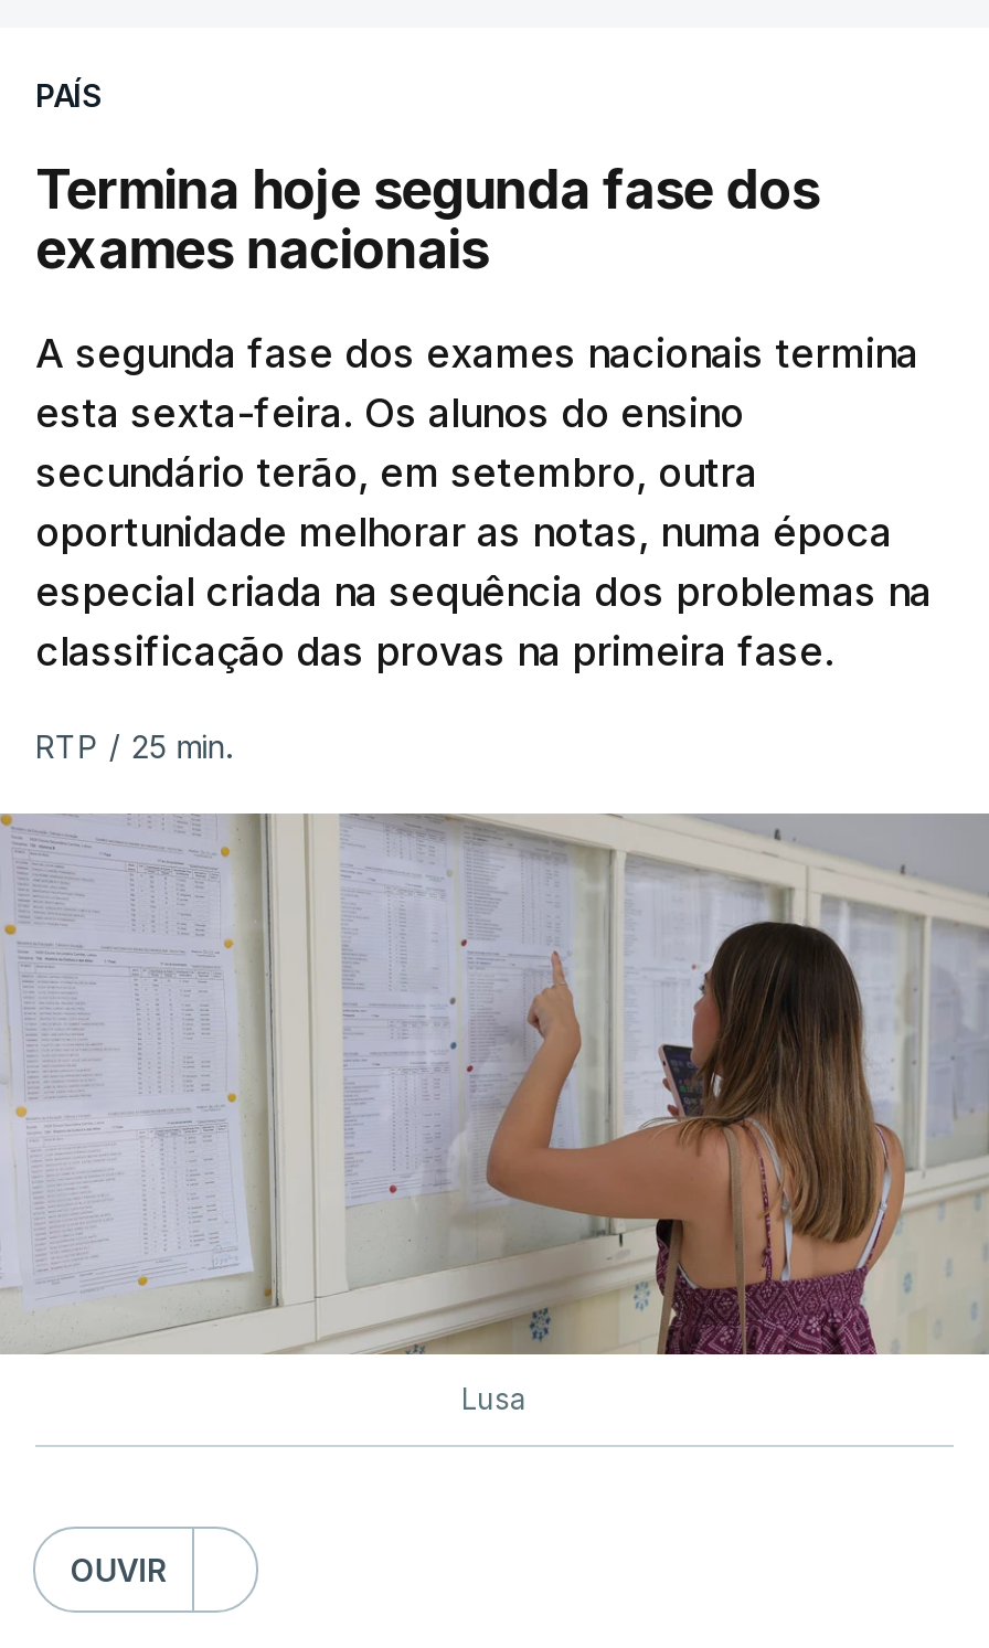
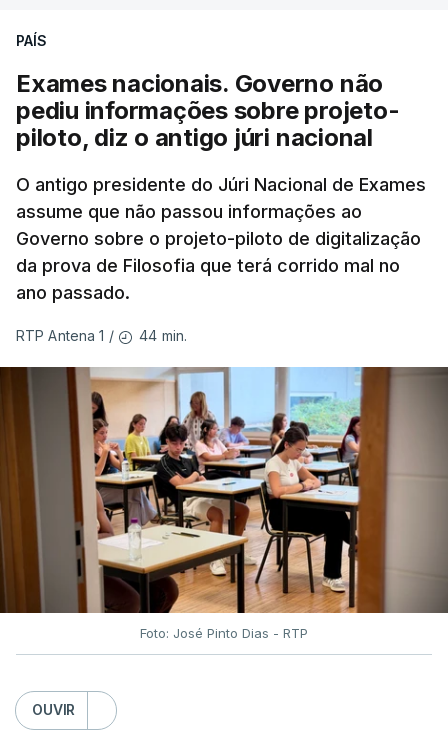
[35,158,819,281] Termina hoje segunda fase dos | exames nacionais -> [16,69,399,152] Exames nacionais. Governo não | pediu informações sobre projeto- | piloto, diz o antigo júri nacional
[35,330,932,674] A segunda fase dos exames nacionais termina | esta sexta-feira. Os alunos do ensino | secundário terão, em setembro, outra | oportunidade melhorar as notas, numa época | especial criada na sequência dos problemas na | classificação das provas na primeira fase. -> [16,174,426,303] O antigo presidente do Júri Nacional de Exames | assume que não passou informações ao | Governo sobre o projeto-piloto de digitalização | da prova de Filosofia que terá corrido mal no | ano passado.
[35,727,232,765] RTP / 25 min. -> [16,327,187,344] RTP Antena 1 / | 44 min.
[7,814,982,1417] [image] | Lusa -> [3,367,445,641] [image] | Foto: José Pinto Dias - RTP

